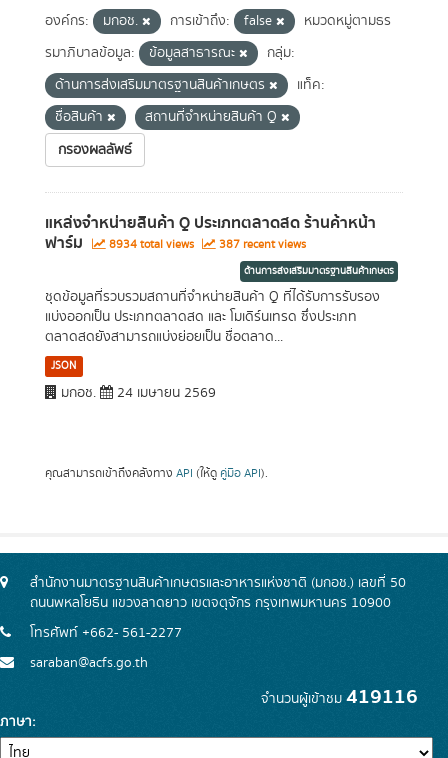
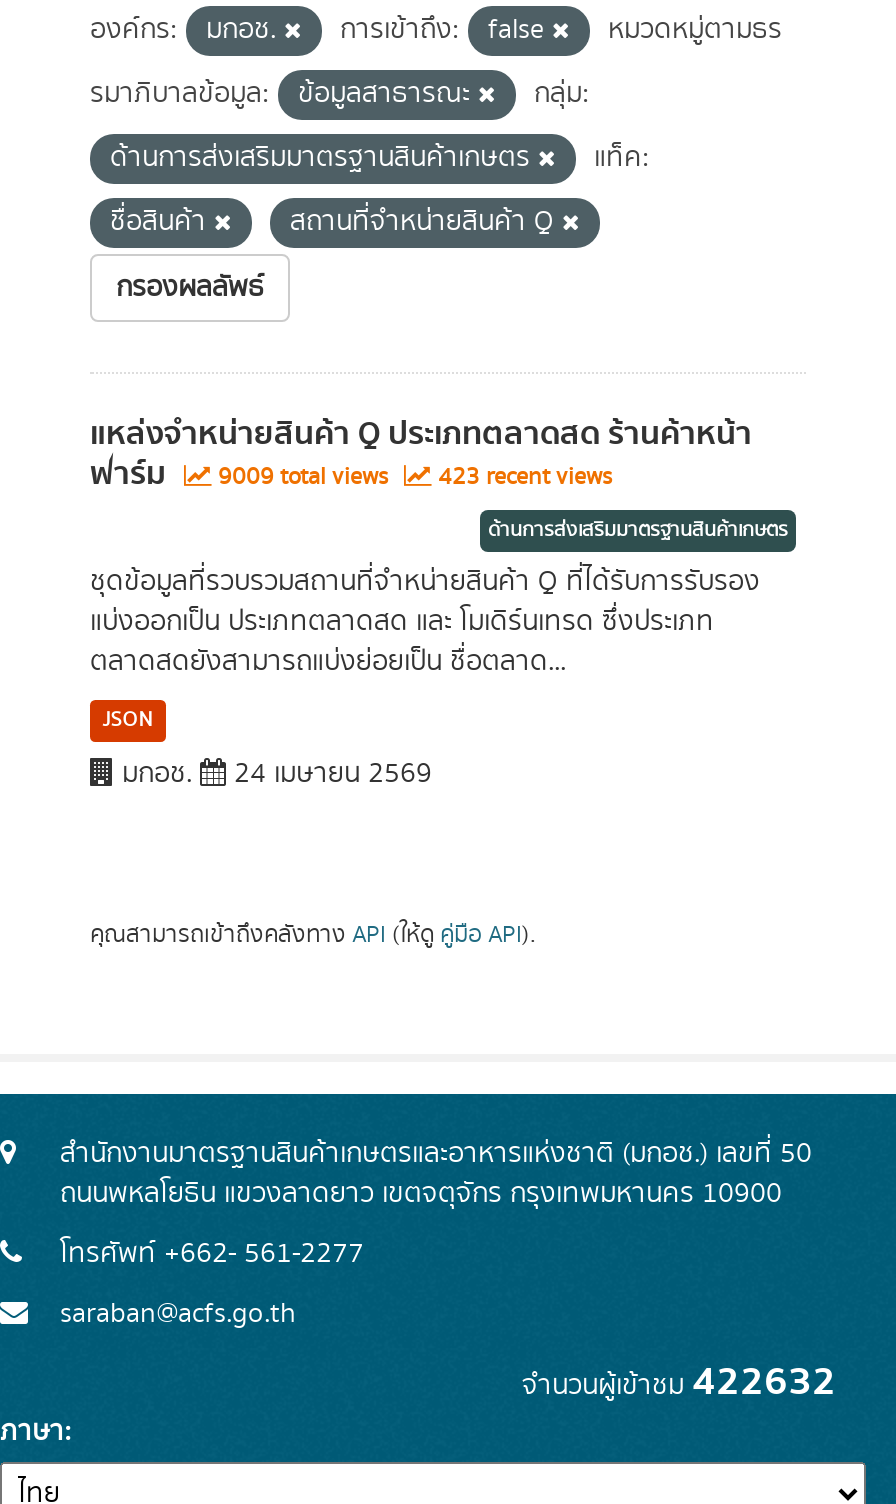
[106,236,197,253] 8934 total views -> [212,460,394,494] 9009 total views
[216,236,306,253] 387 recent views -> [432,460,612,494] 423 recent views
[261,681,418,713] จำนวนผู้เข้าชม419116 -> [522,1350,836,1414] จำนวนผู้เข้าชม422632

